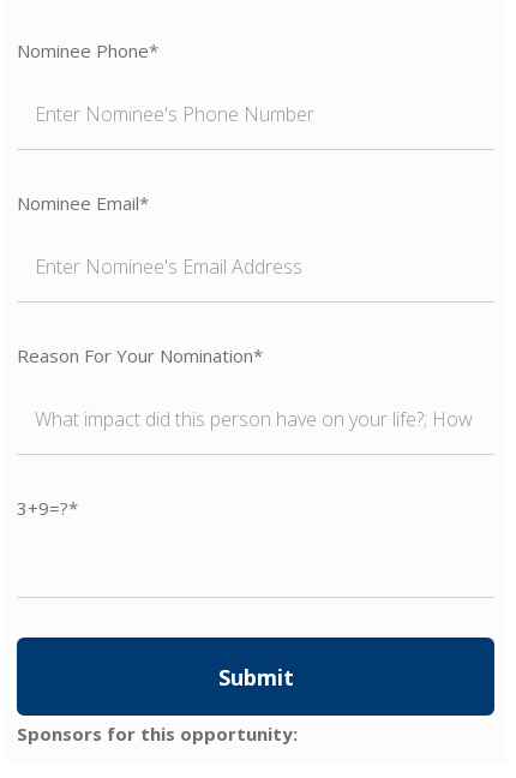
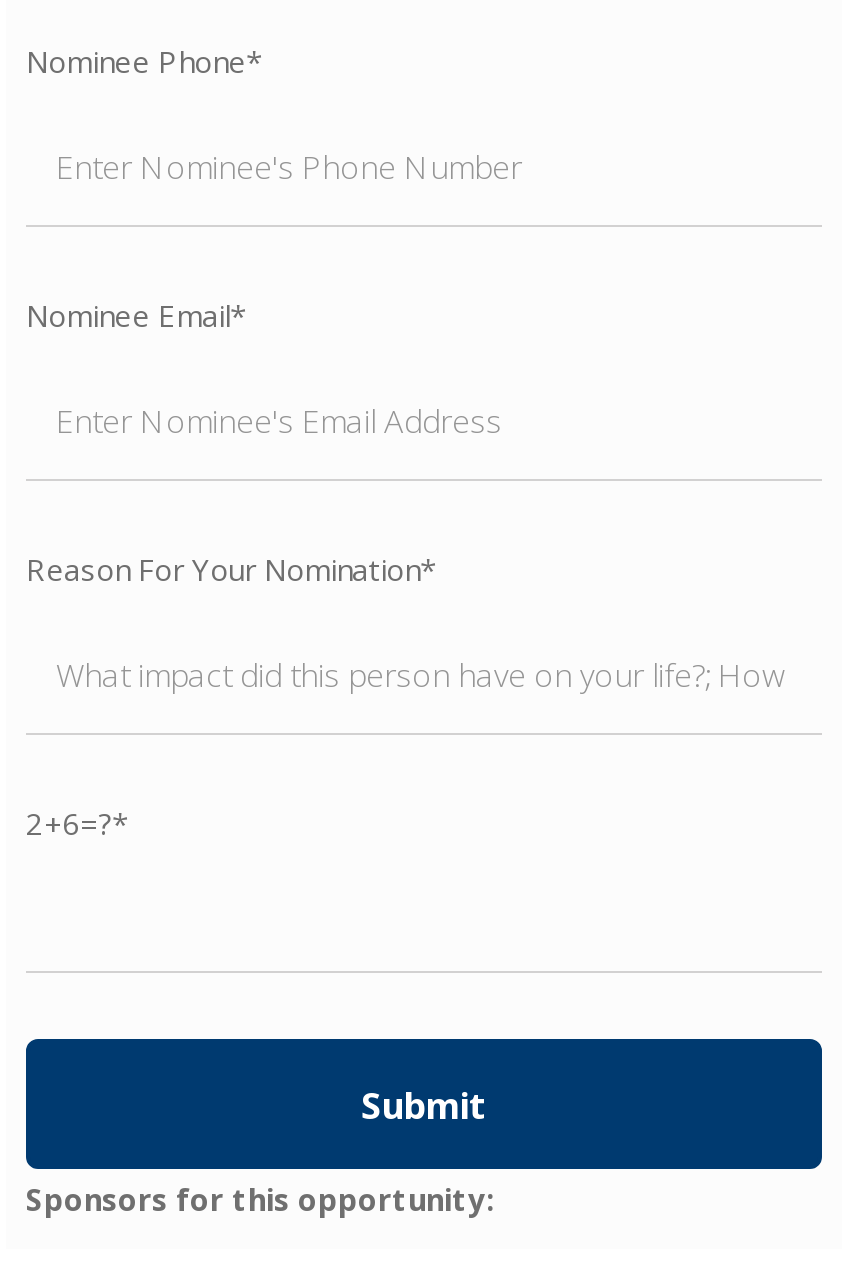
[17,496,68,520] 3+9=? -> [26,803,112,843] 2+6=?

